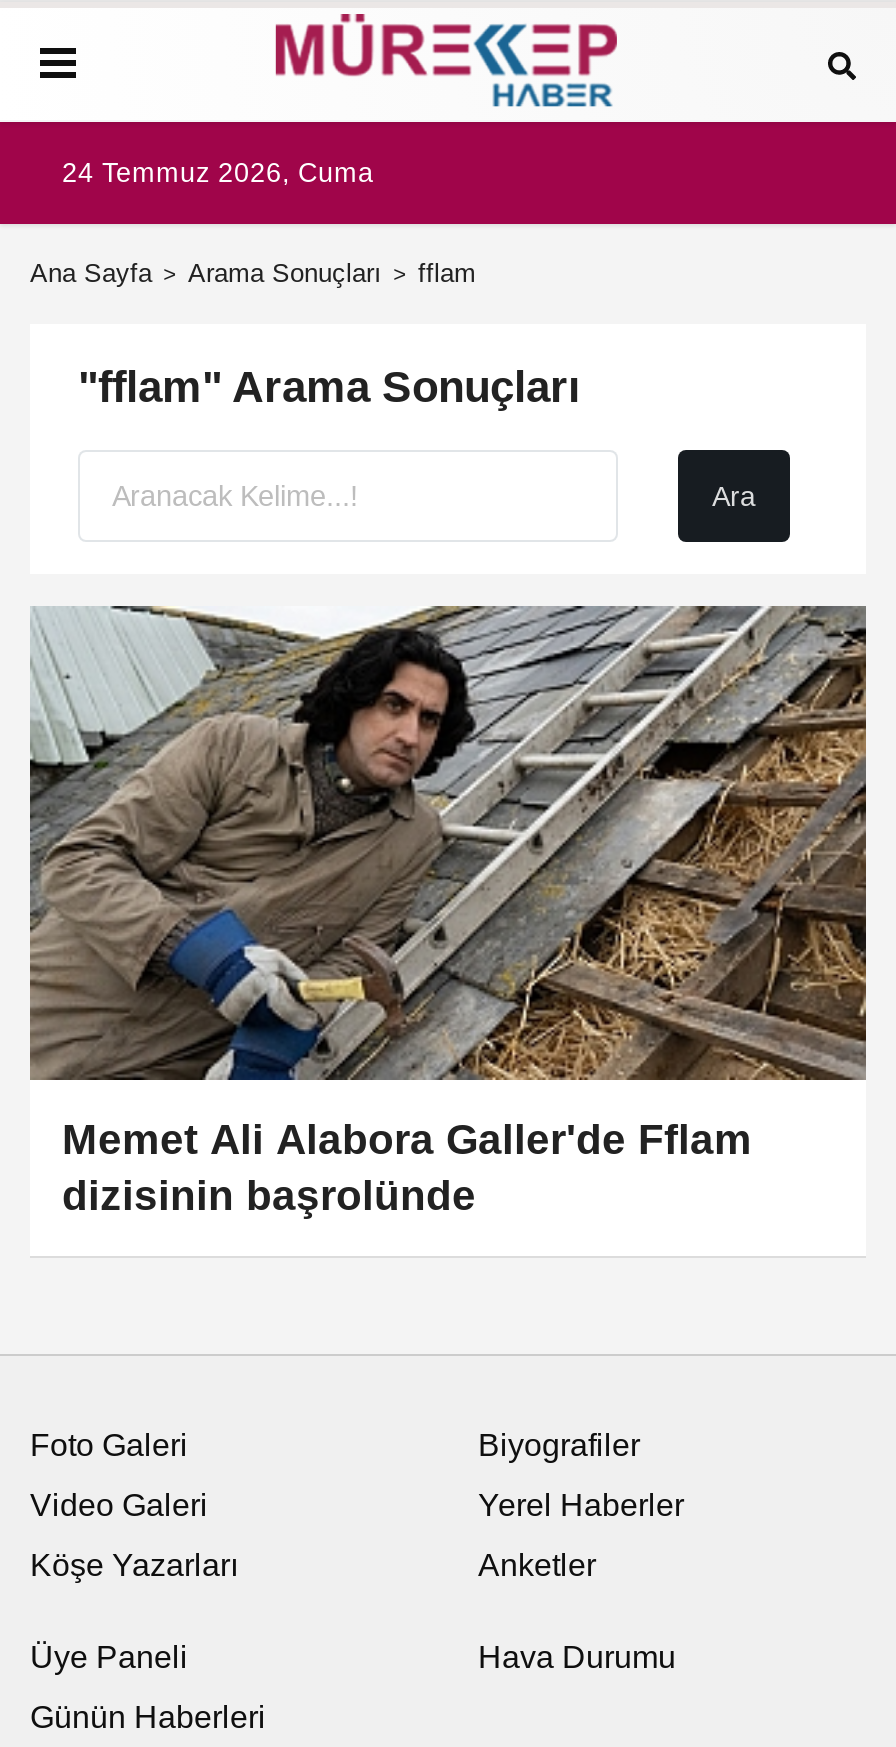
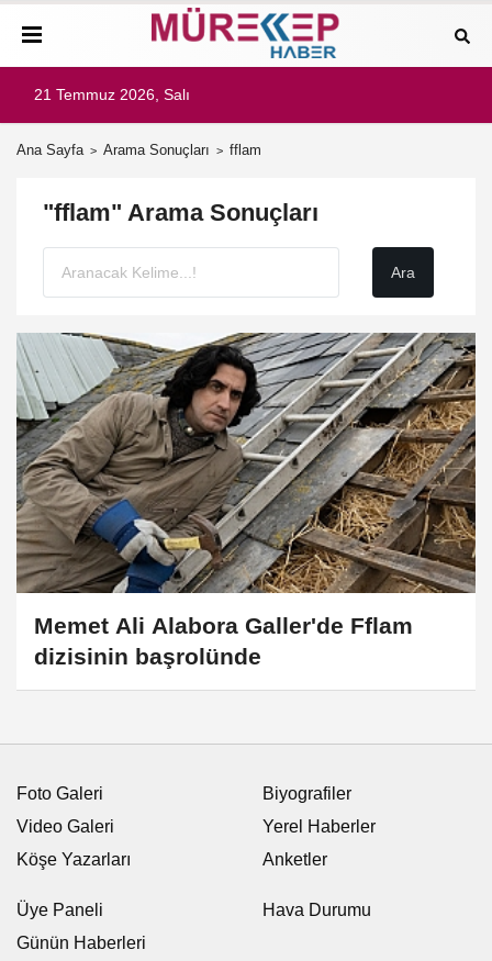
[62,158,374,188] 24 Temmuz 2026, Cuma -> [34,87,190,103] 21 Temmuz 2026, Salı

